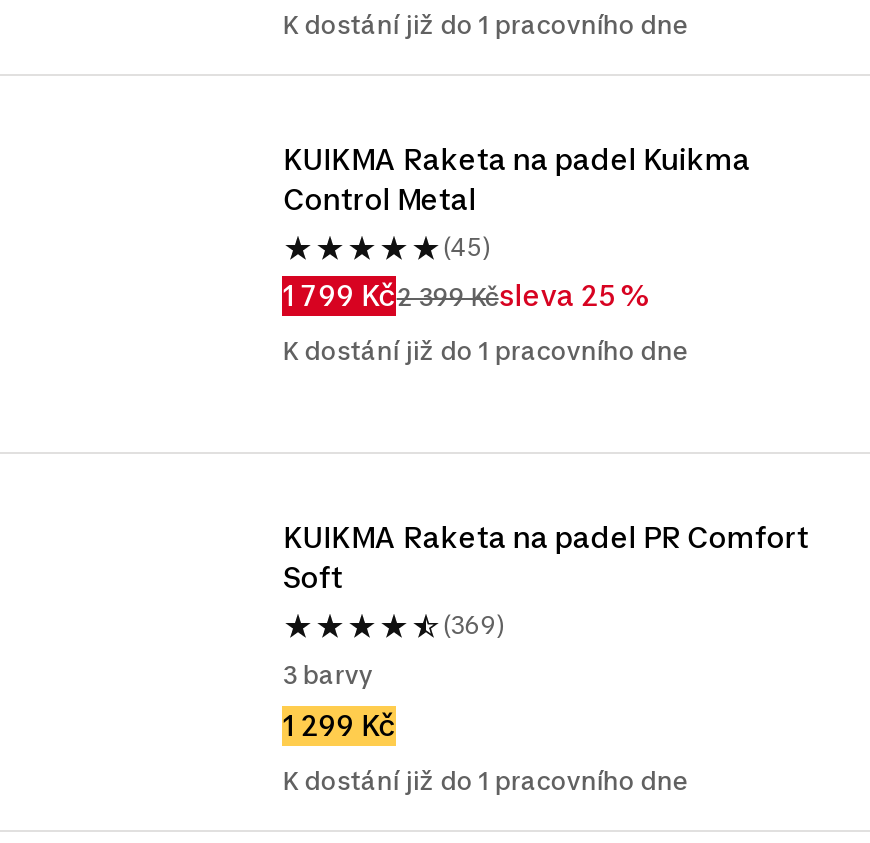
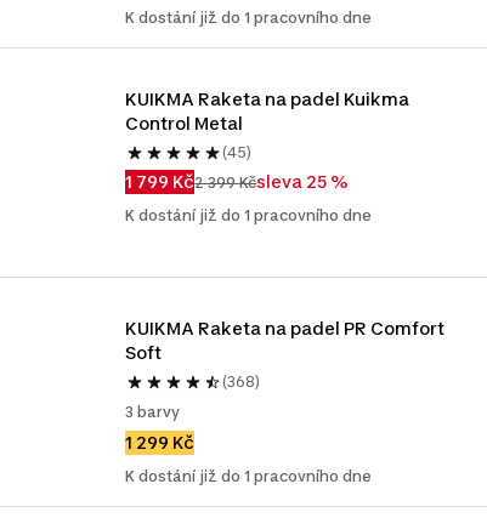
[443,610,505,640] (369) -> [223,372,260,391] (368)

